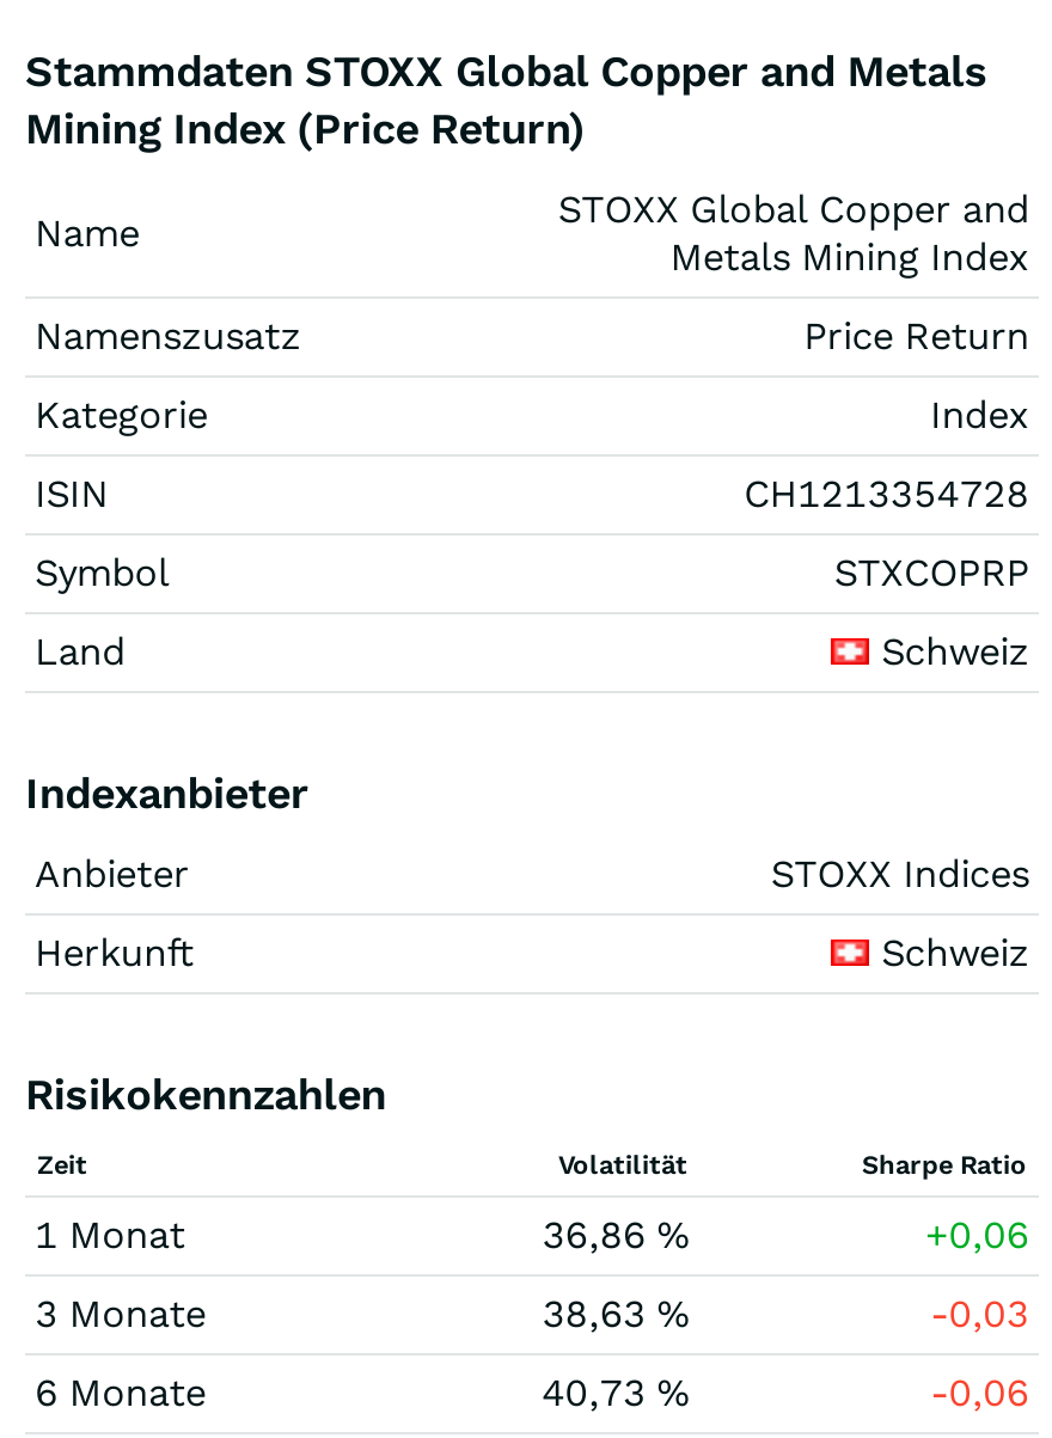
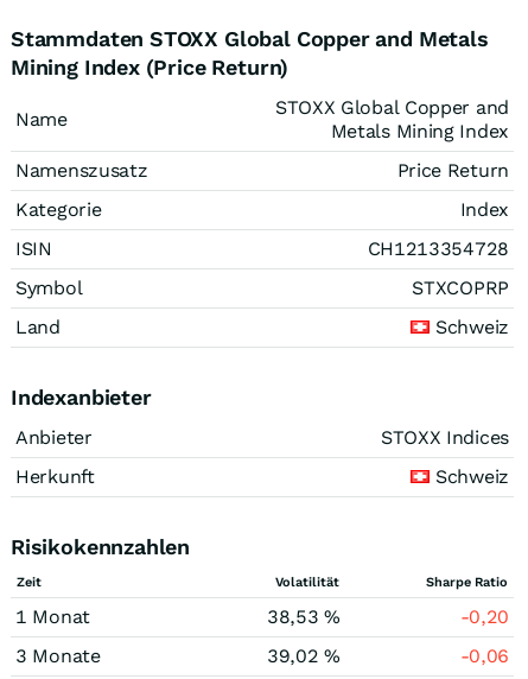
[542,1212,690,1258] 36,86 % -> [267,605,341,628] 38,53 %
[925,1212,1029,1258] +0,06 -> [460,605,509,628] -0,20
[35,1291,1029,1415] 38,63 % | -0,03 | 6 Monate | 40,73 % -> [267,645,341,667] 39,02 %

